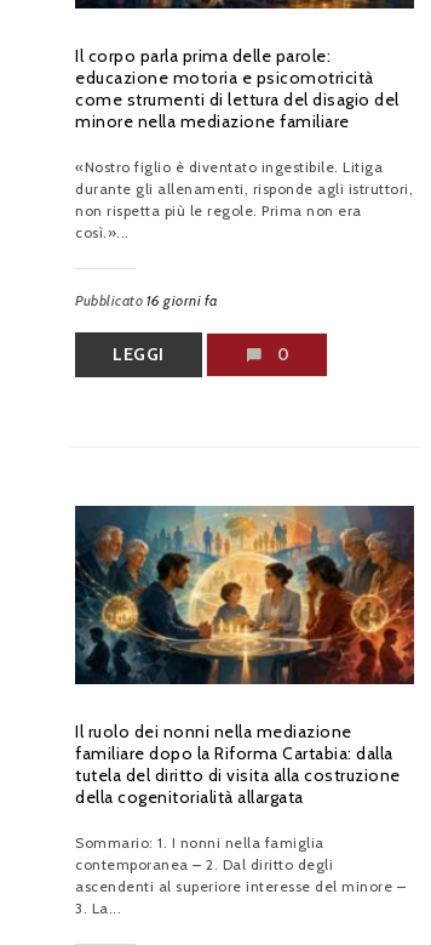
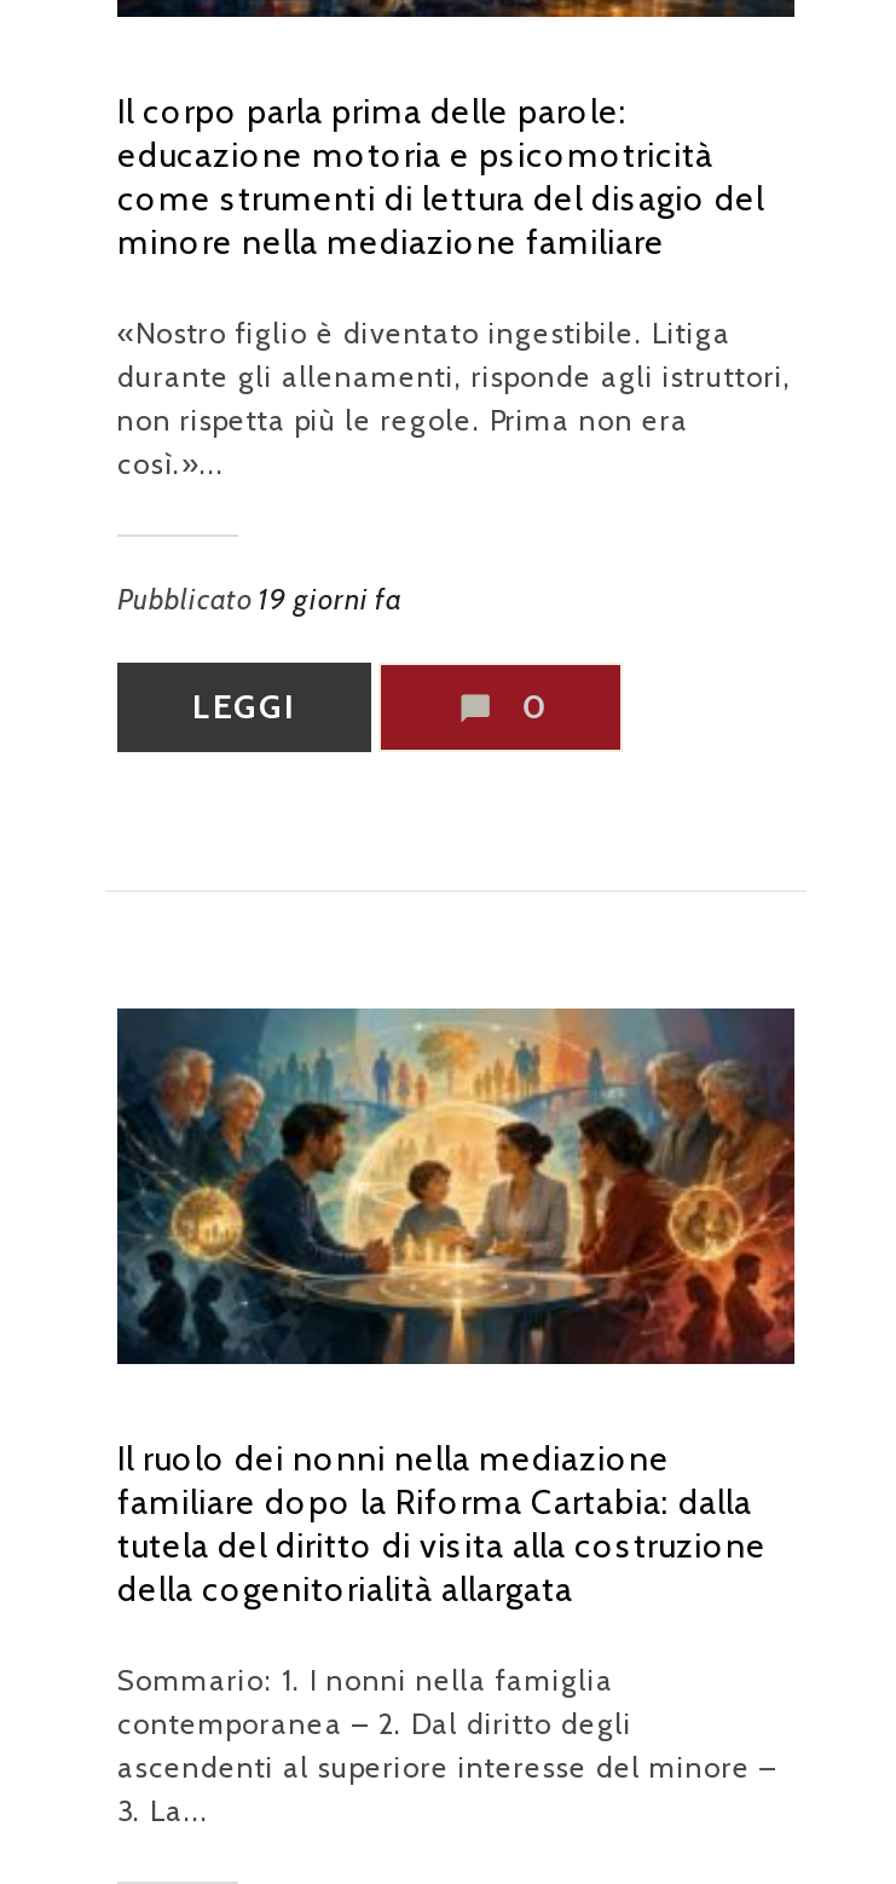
[75,291,217,309] Pubblicato 16 giorni fa -> [117,580,401,616] Pubblicato 19 giorni fa

